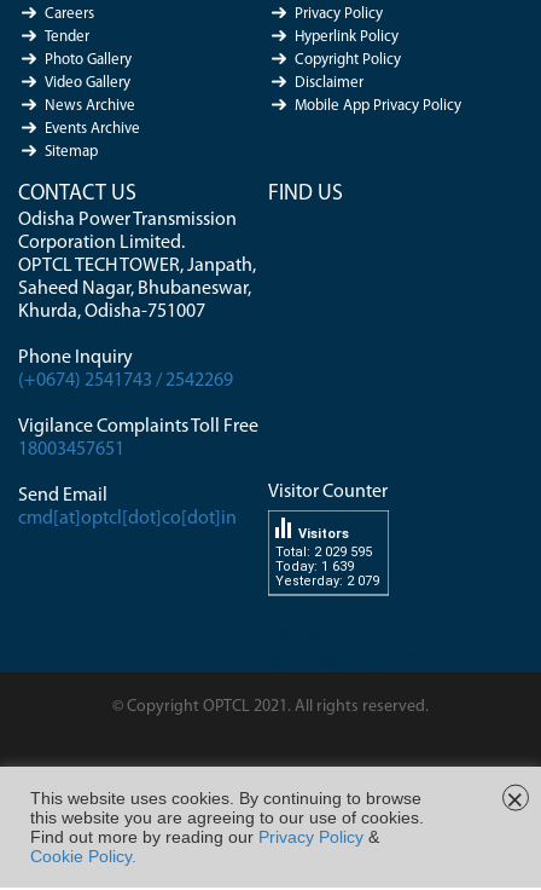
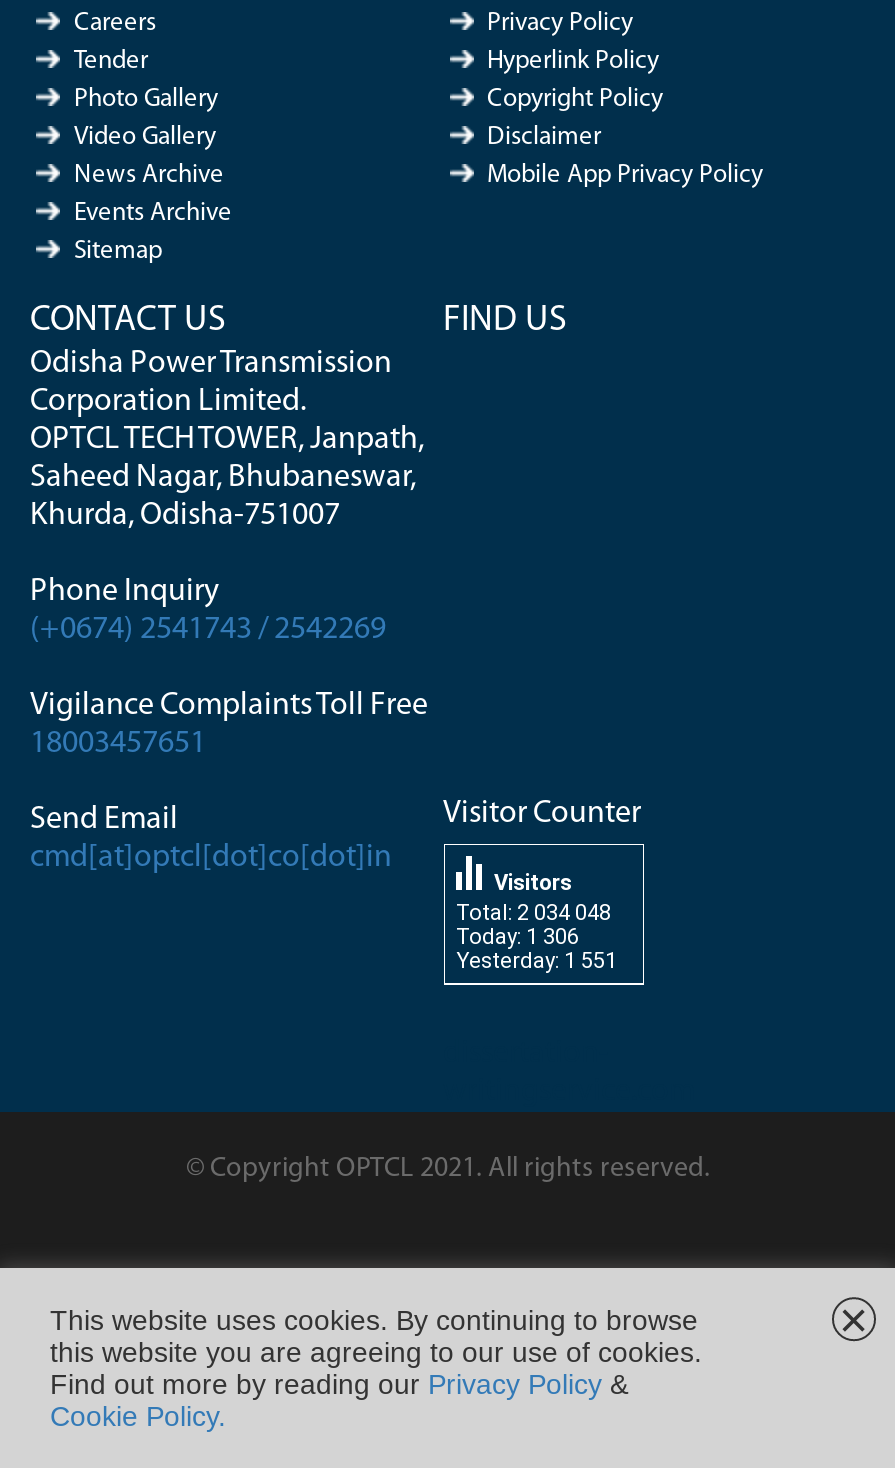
[275,544,371,560] Total: 2 029 595 -> [455,899,610,924] Total: 2 034 048
[275,558,353,574] Today: 1 639 -> [455,923,578,948] Today: 1 306
[275,573,379,589] Yesterday: 2 079 -> [455,947,616,972] Yesterday: 1 551

